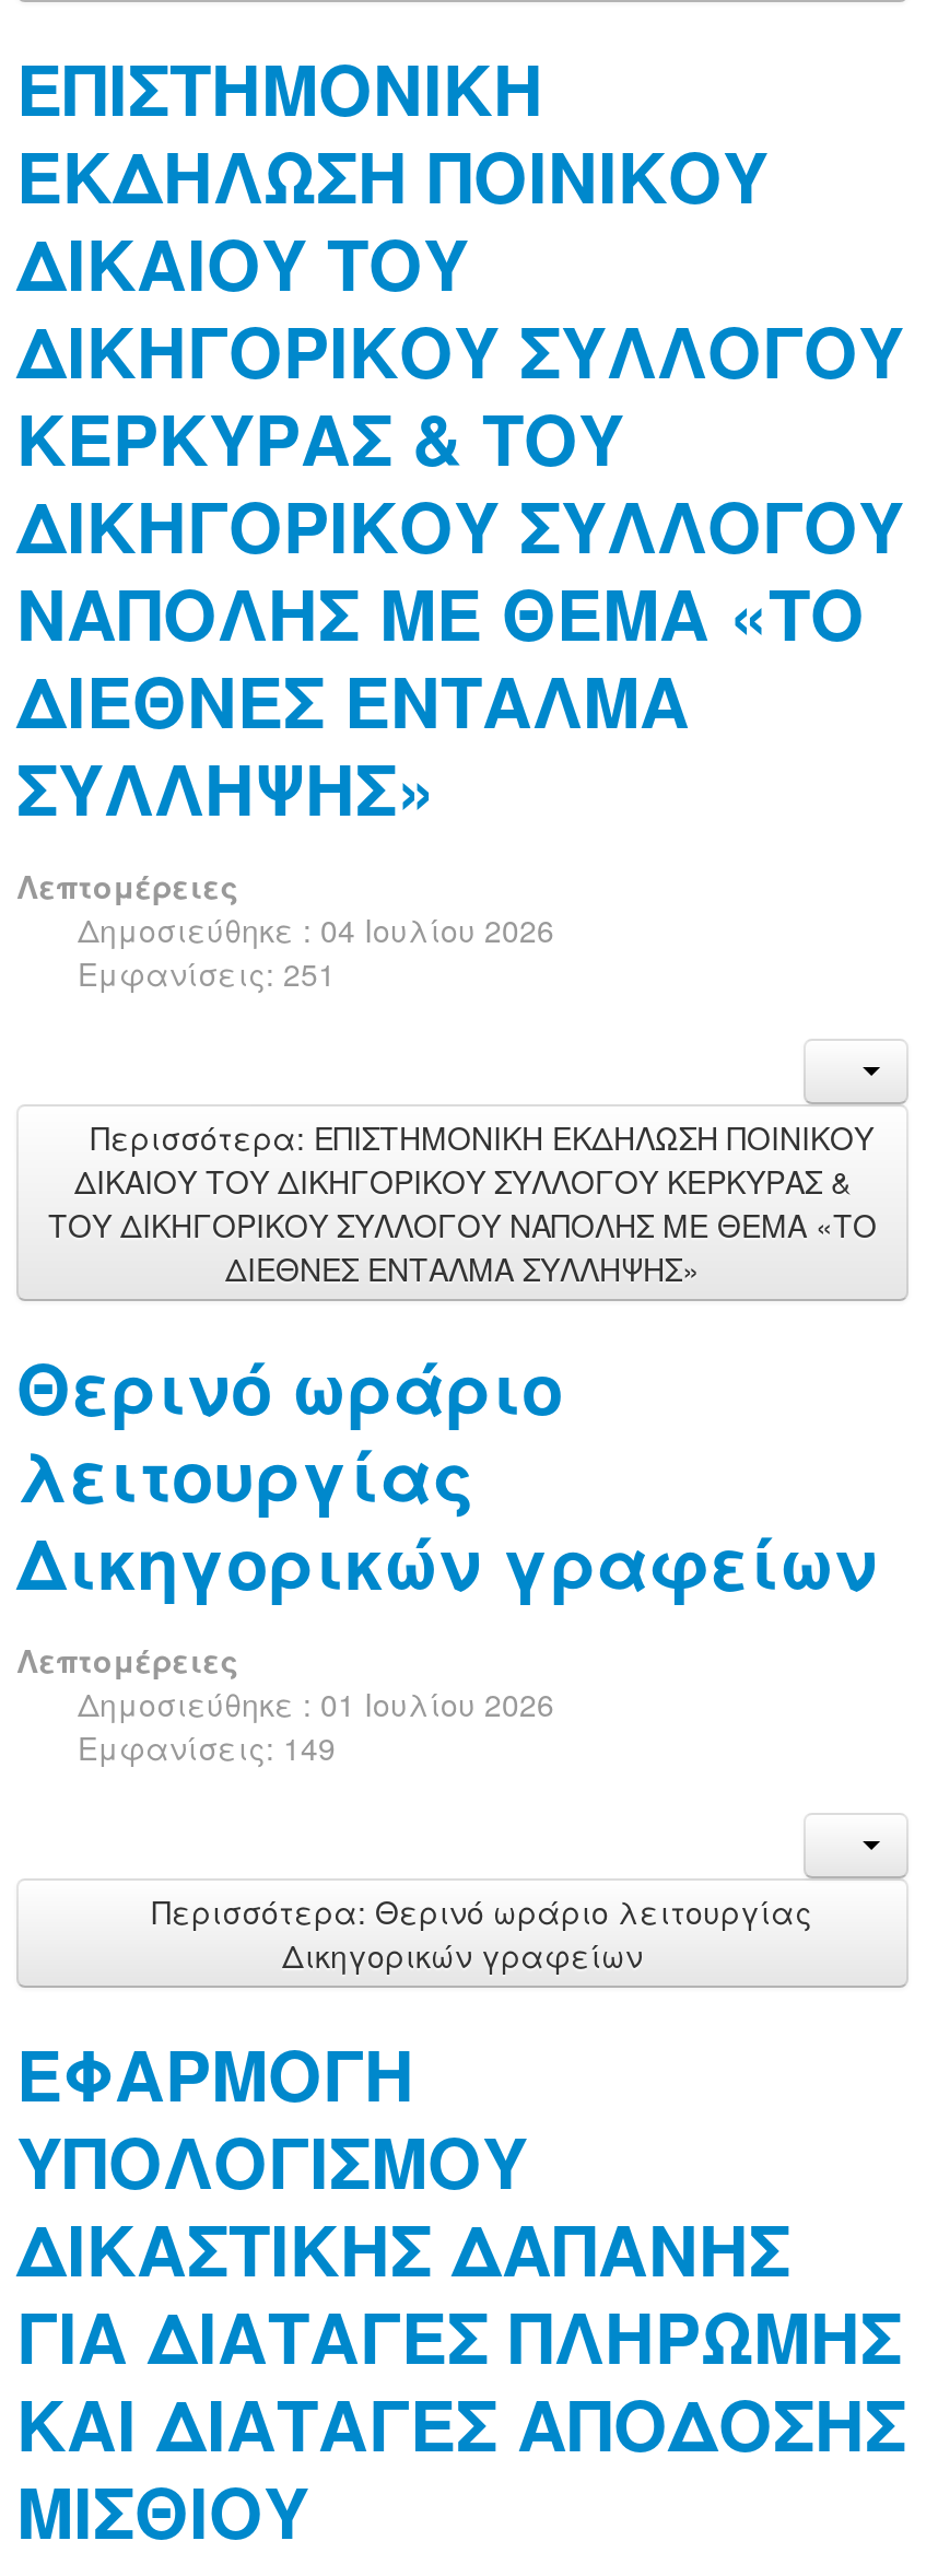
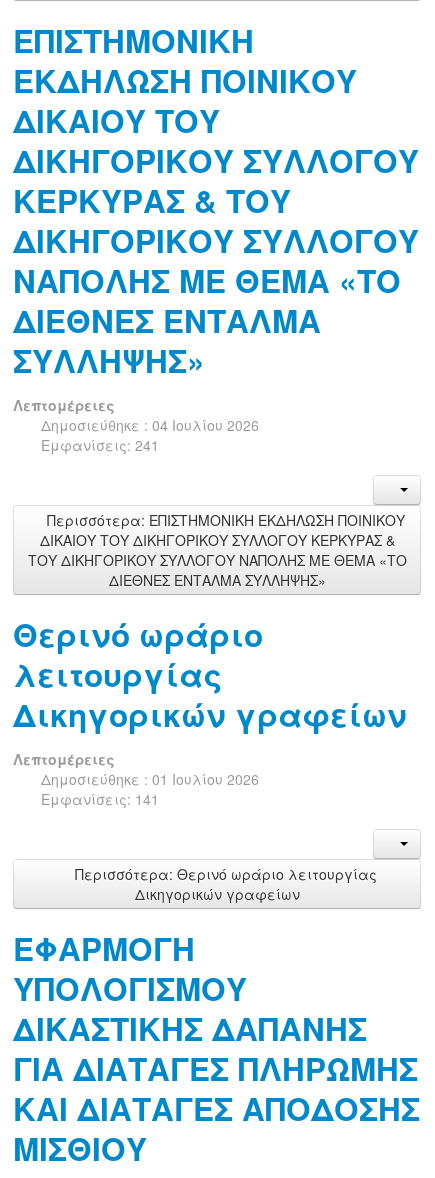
[78,951,336,994] Εμφανίσεις: 251 -> [41,435,159,455] Εμφανίσεις: 241
[78,1725,336,1768] Εμφανίσεις: 149 -> [41,789,159,809] Εμφανίσεις: 141

